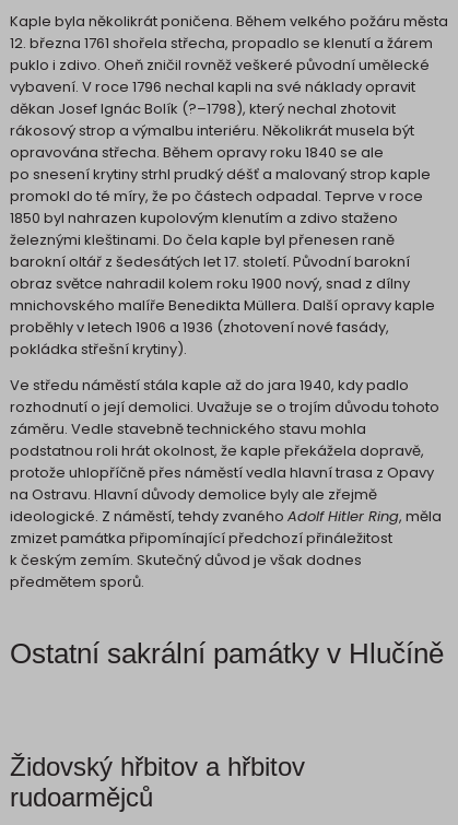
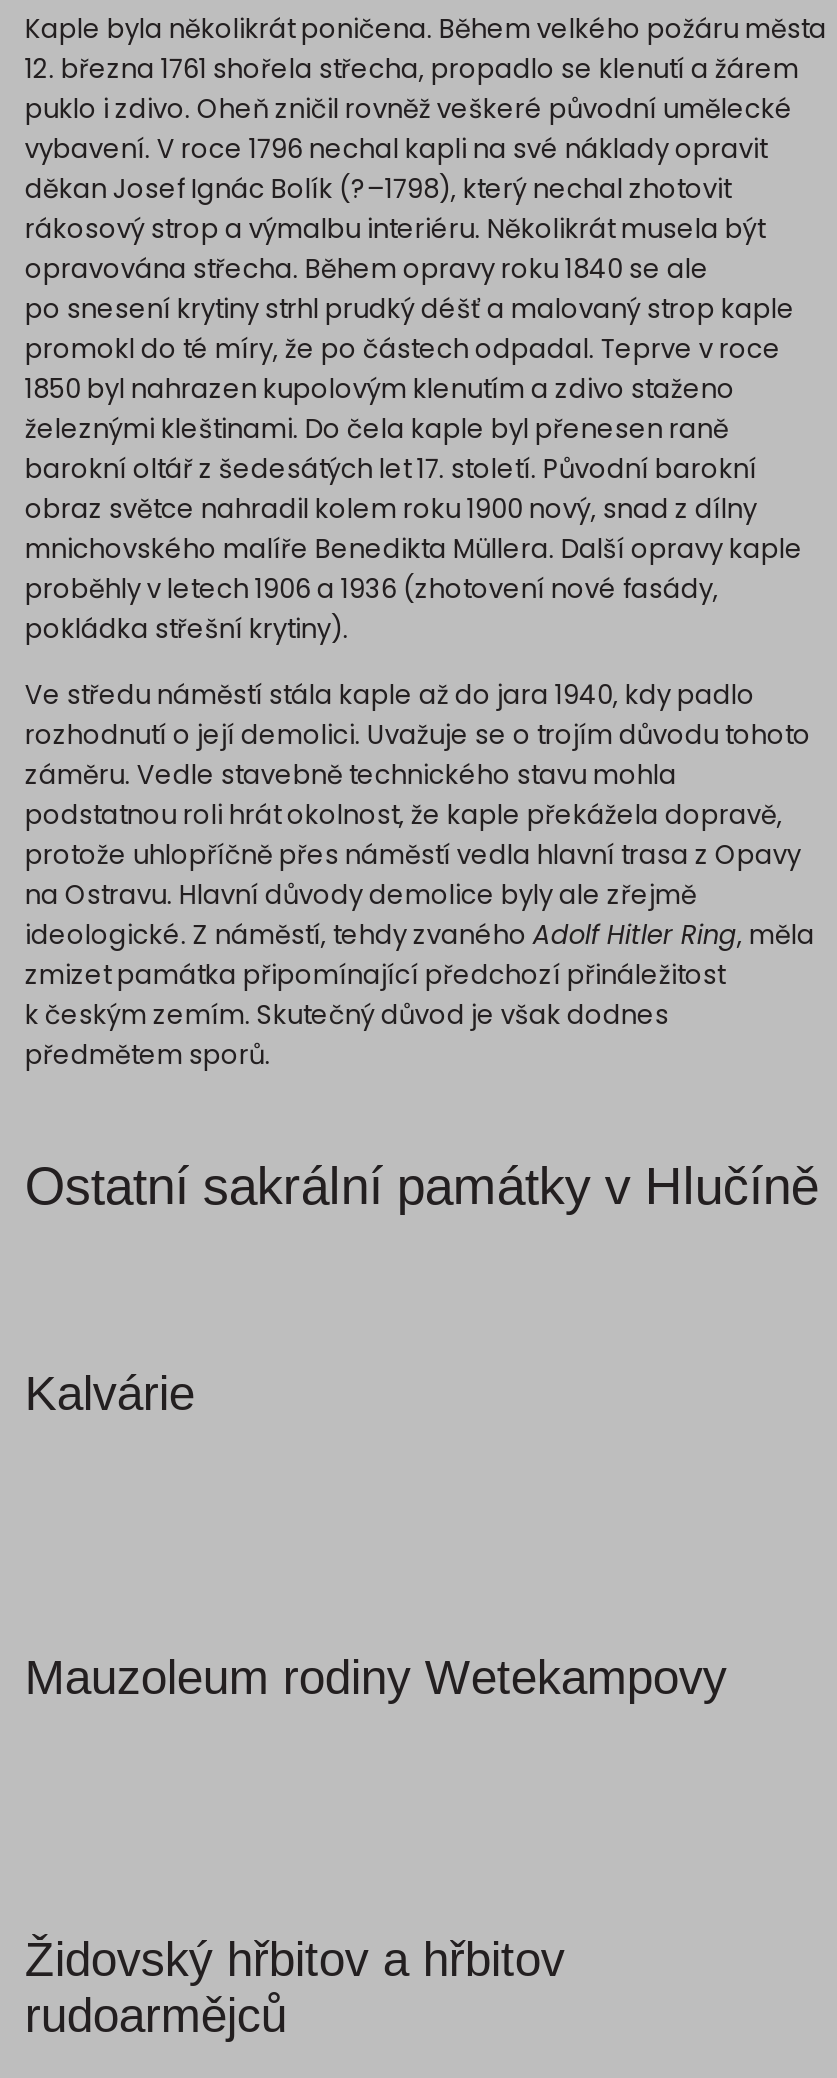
none -> [25,1366,195,1420] Kalvárie
none -> [25,1650,727,1704] Mauzoleum rodiny Wetekampovy

